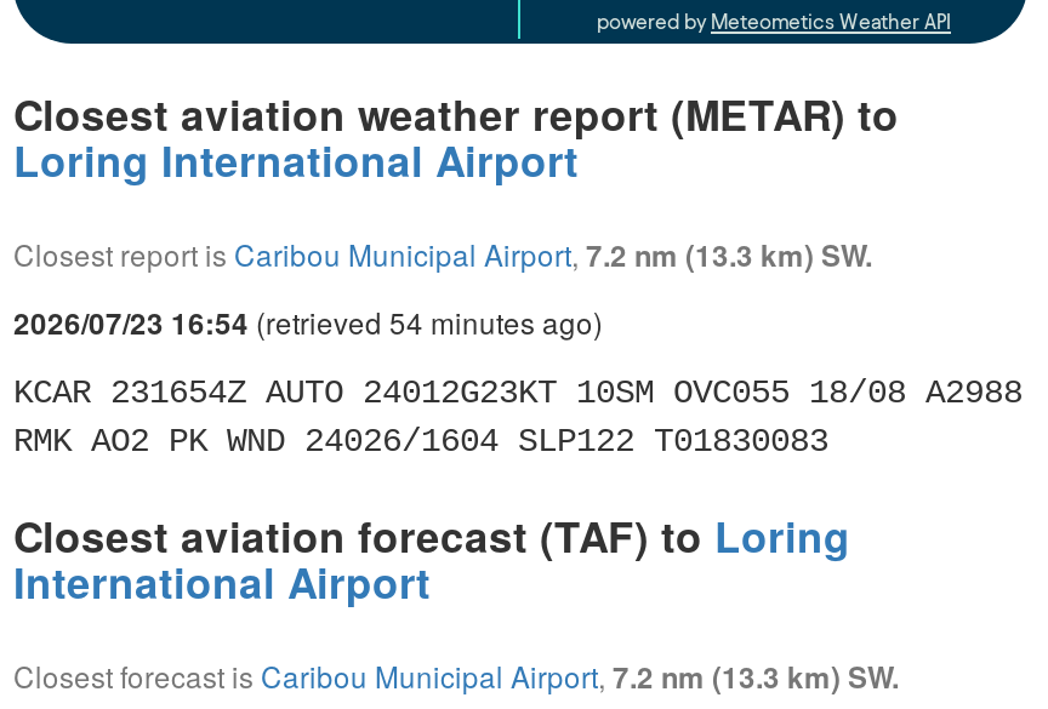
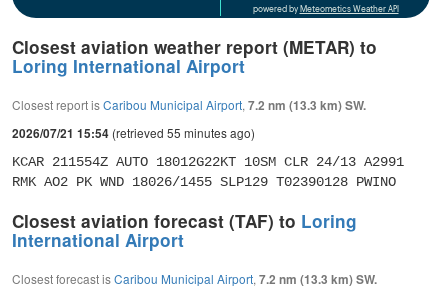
[13,301,603,344] 2026/07/23 16:54 (retrieved 54 minutes ago) -> [12,124,255,142] 2026/07/21 15:54 (retrieved 55 minutes ago)
[13,373,1023,461] KCAR 231654Z AUTO 24012G23KT 10SM OVC055 18/08 A2988 | RMK AO2 PK WND 24026/1604 SLP122 T01830083 -> [12,154,404,190] KCAR 211554Z AUTO 18012G22KT 10SM CLR 24/13 A2991 | RMK AO2 PK WND 18026/1455 SLP129 T02390128 PWINO

